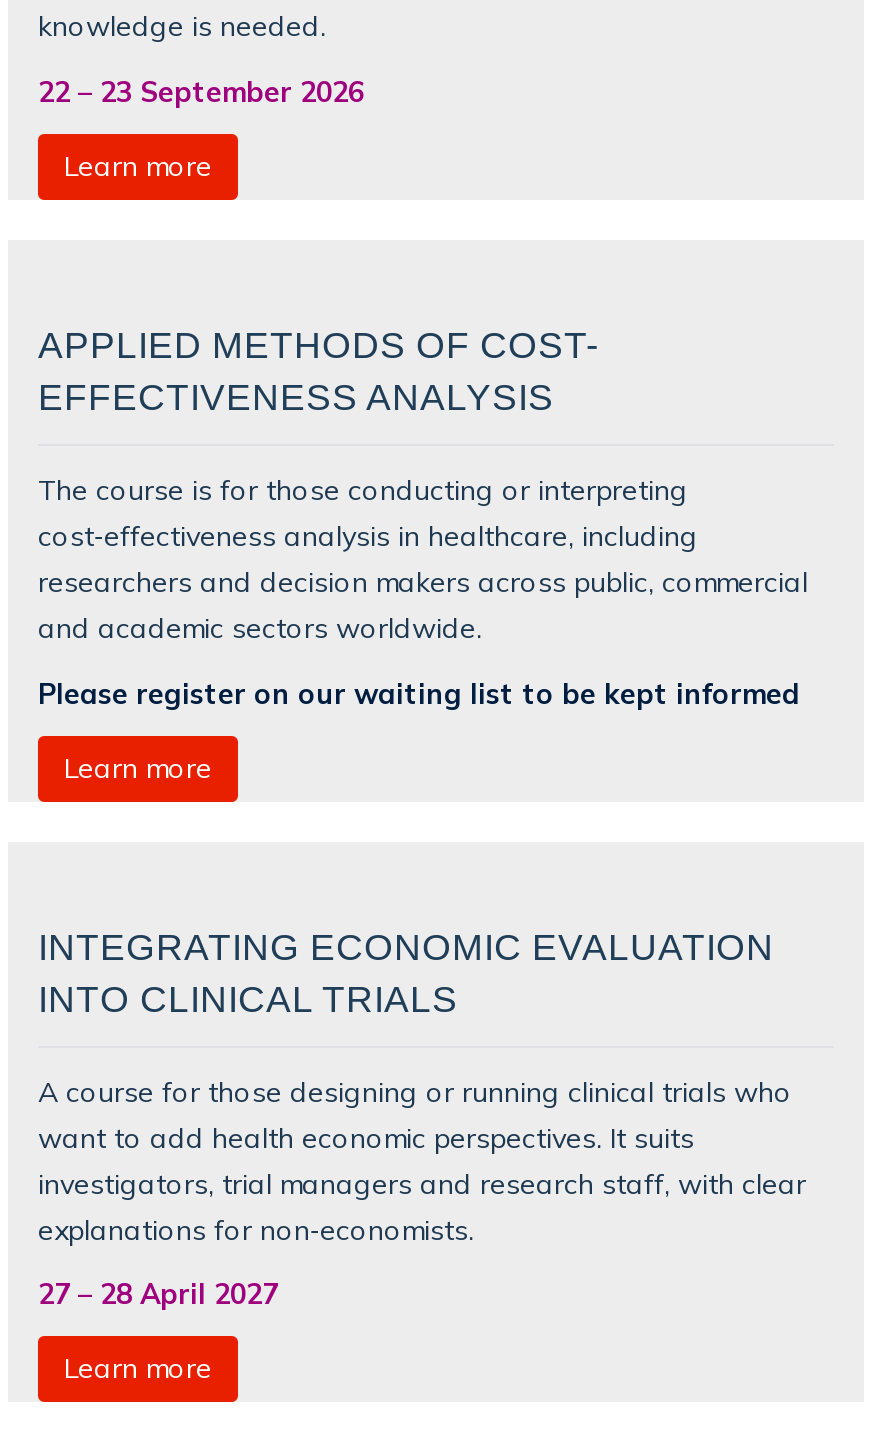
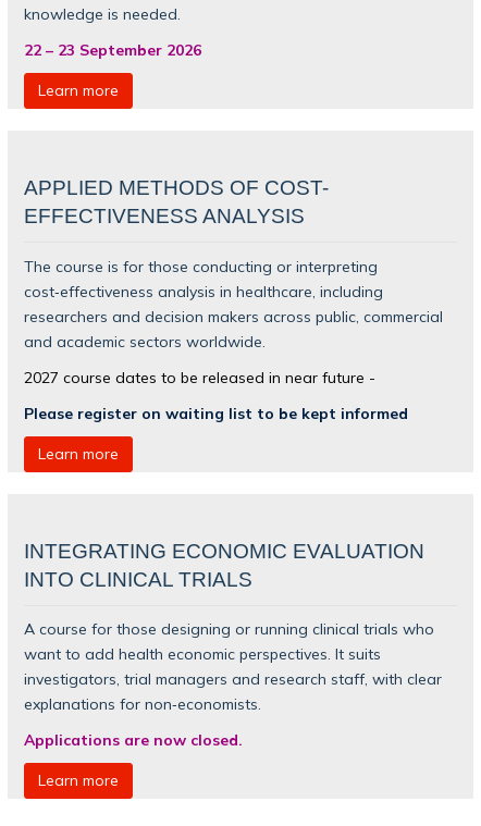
[38,675,800,709] Please register on our waiting list to be kept informed -> [24,367,408,422] 2027 course dates to be released in near future - | Please register on waiting list to be kept informed
[38,1277,278,1311] 27 – 28 April 2027 -> [24,731,243,749] Applications are now closed.

